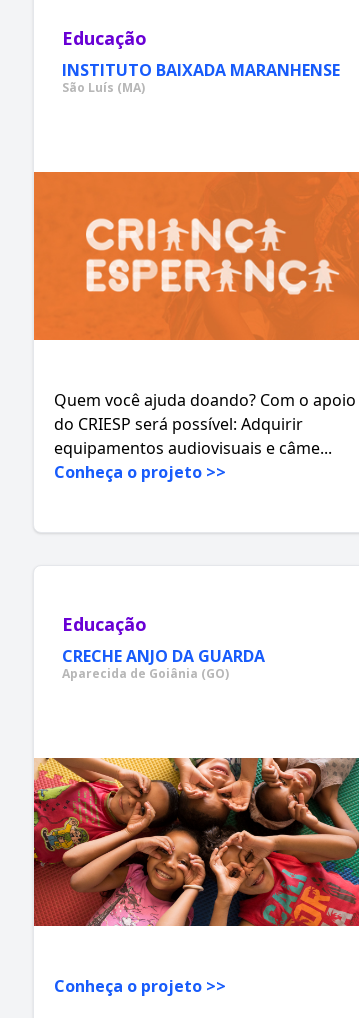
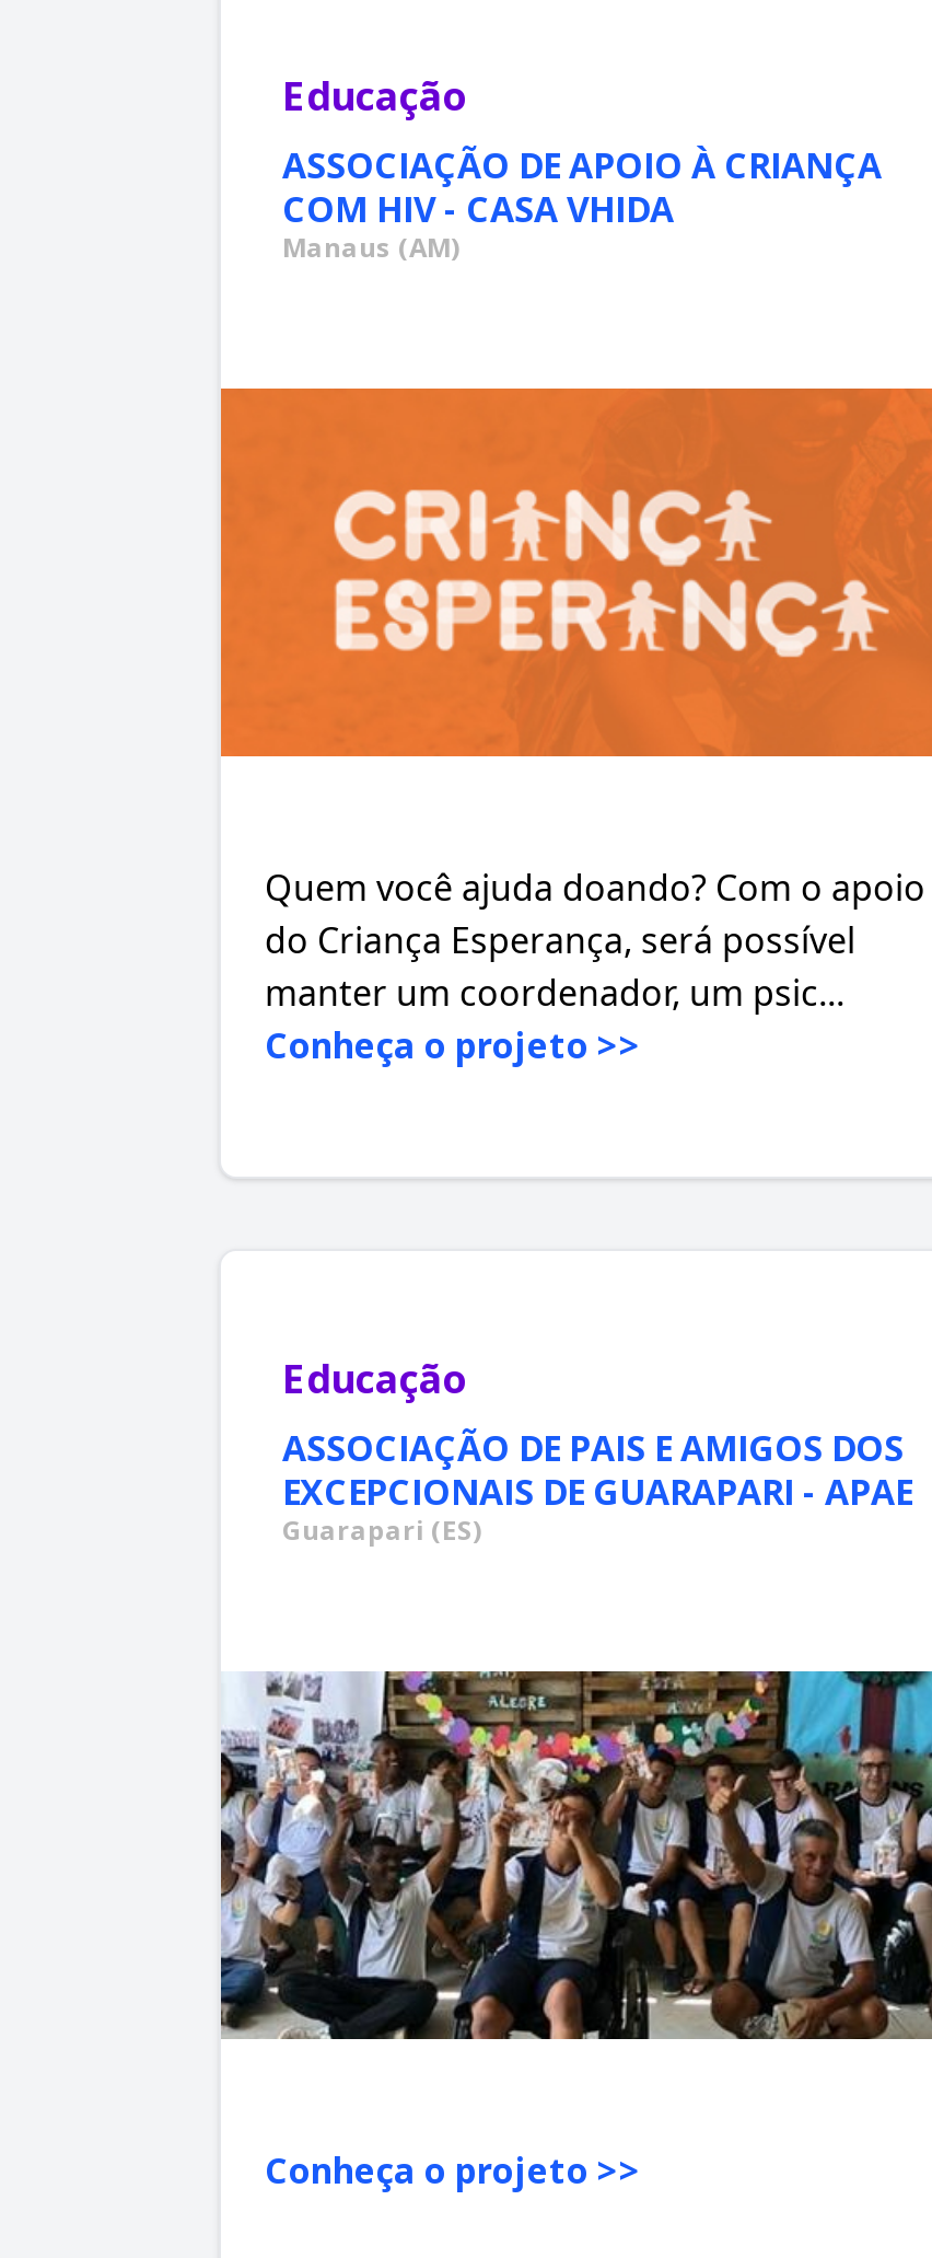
[62,59,340,96] INSTITUTO BAIXADA MARANHENSE | São Luís (MA) -> [282,141,882,266] ASSOCIAÇÃO DE APOIO À CRIANÇA | COM HIV - CASA VHIDA | Manaus (AM)
[54,413,332,459] do CRIESP será possível: Adquirir | equipamentos audiovisuais e câme... -> [265,916,855,1017] do Criança Esperança, será possível | manter um coordenador, um psic...
[62,645,265,682] CRECHE ANJO DA GUARDA | Aparecida de Goiânia (GO) -> [282,1424,912,1549] ASSOCIAÇÃO DE PAIS E AMIGOS DOS | EXCEPCIONAIS DE GUARAPARI - APAE | Guarapari (ES)
[33,757,356,927] [image] -> [219,1669,925,2041] [image]

